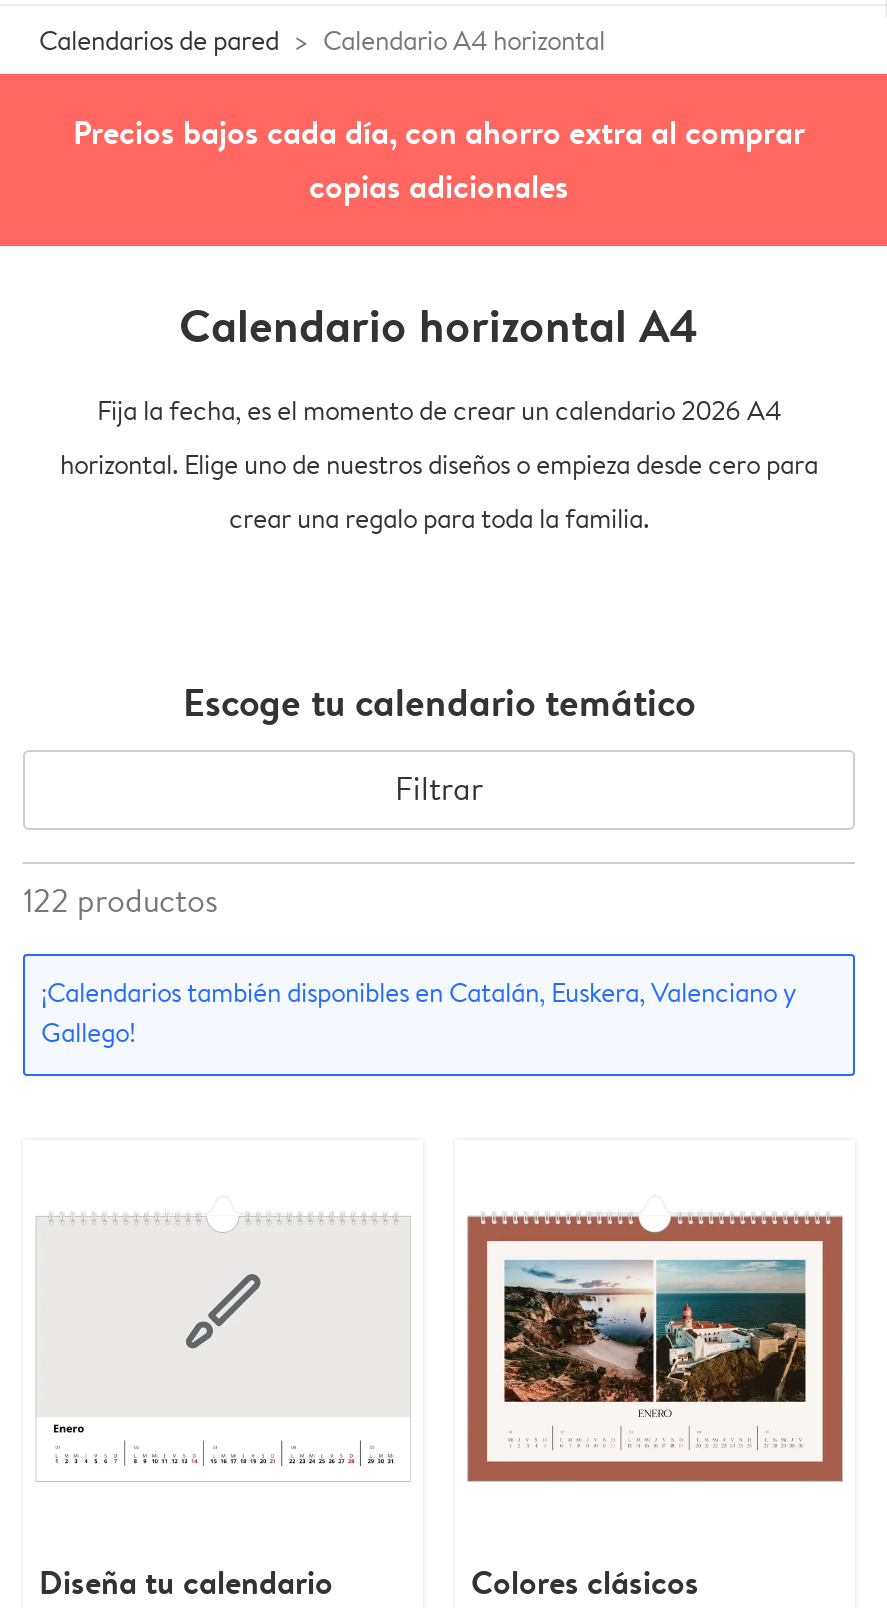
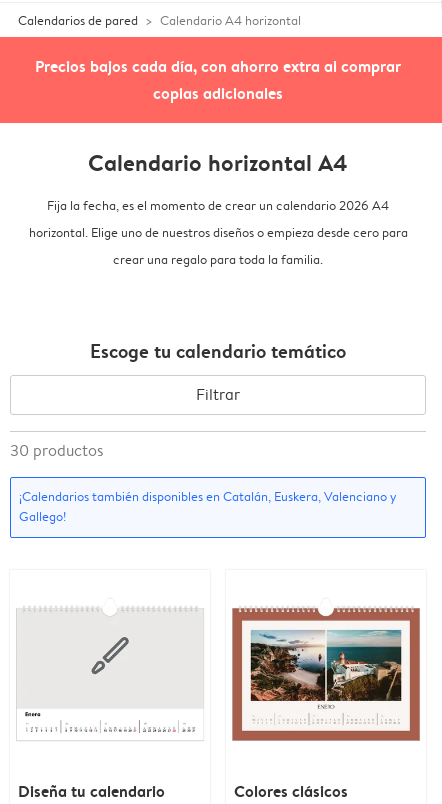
[23,879,219,921] 122 productos -> [10,440,104,461] 30 productos

